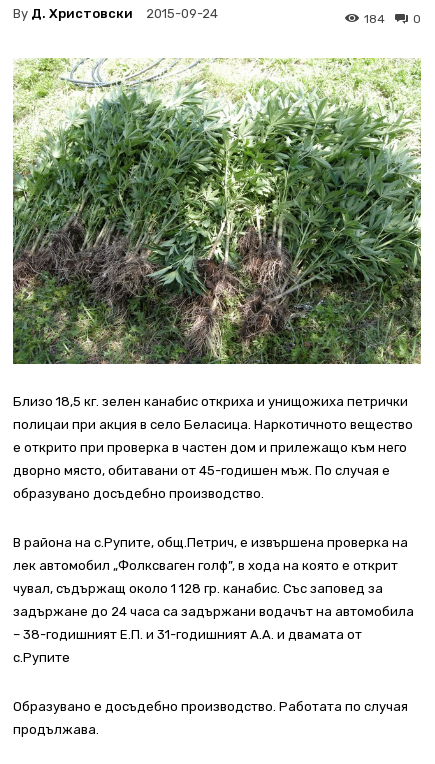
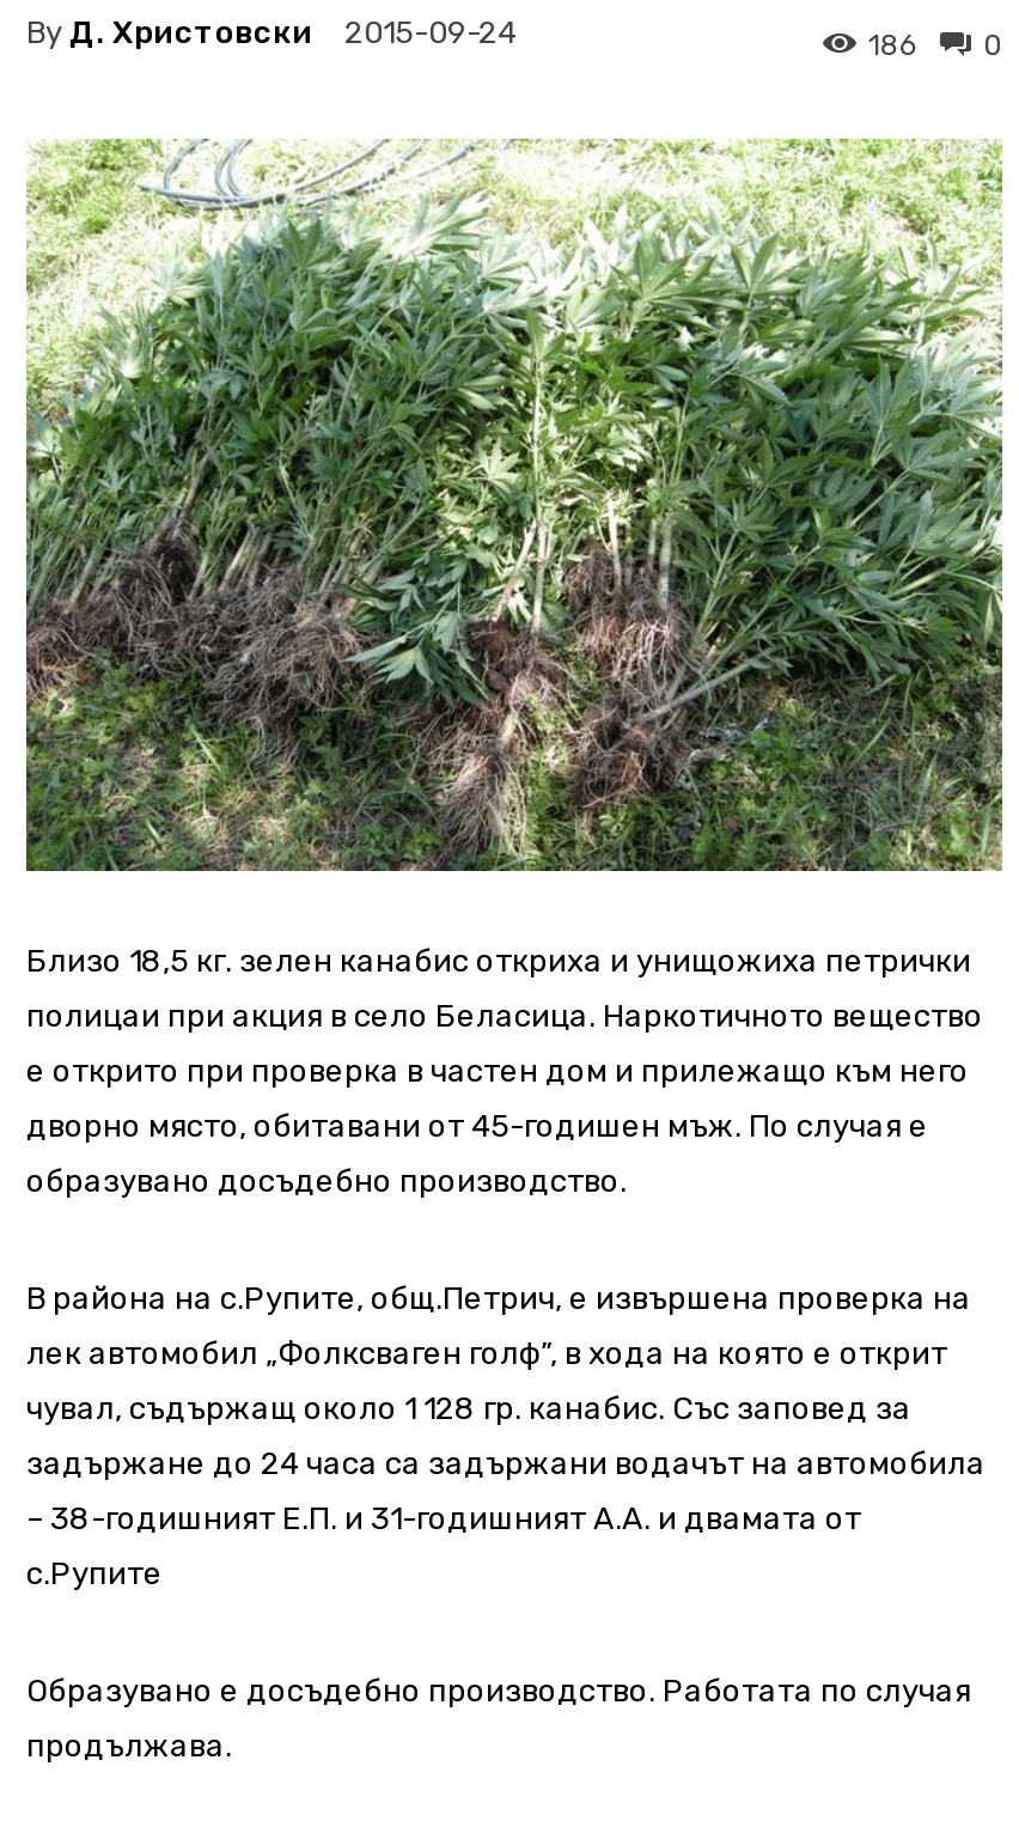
[364,12,421,26] 184 0 -> [868,29,1002,63] 186 0

